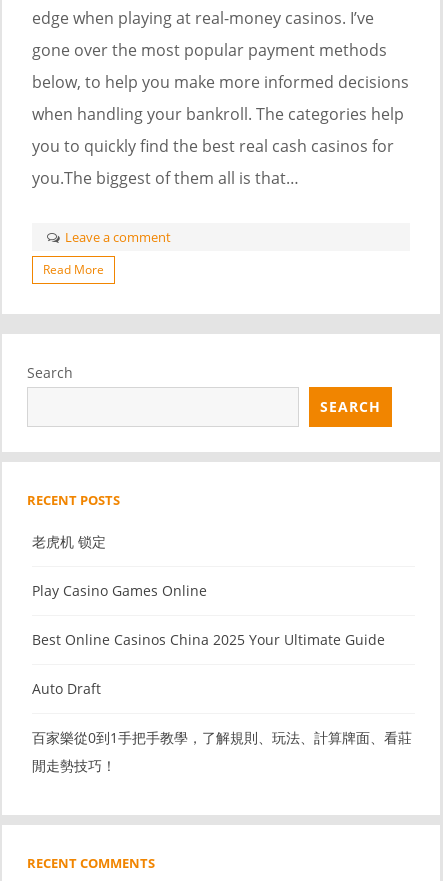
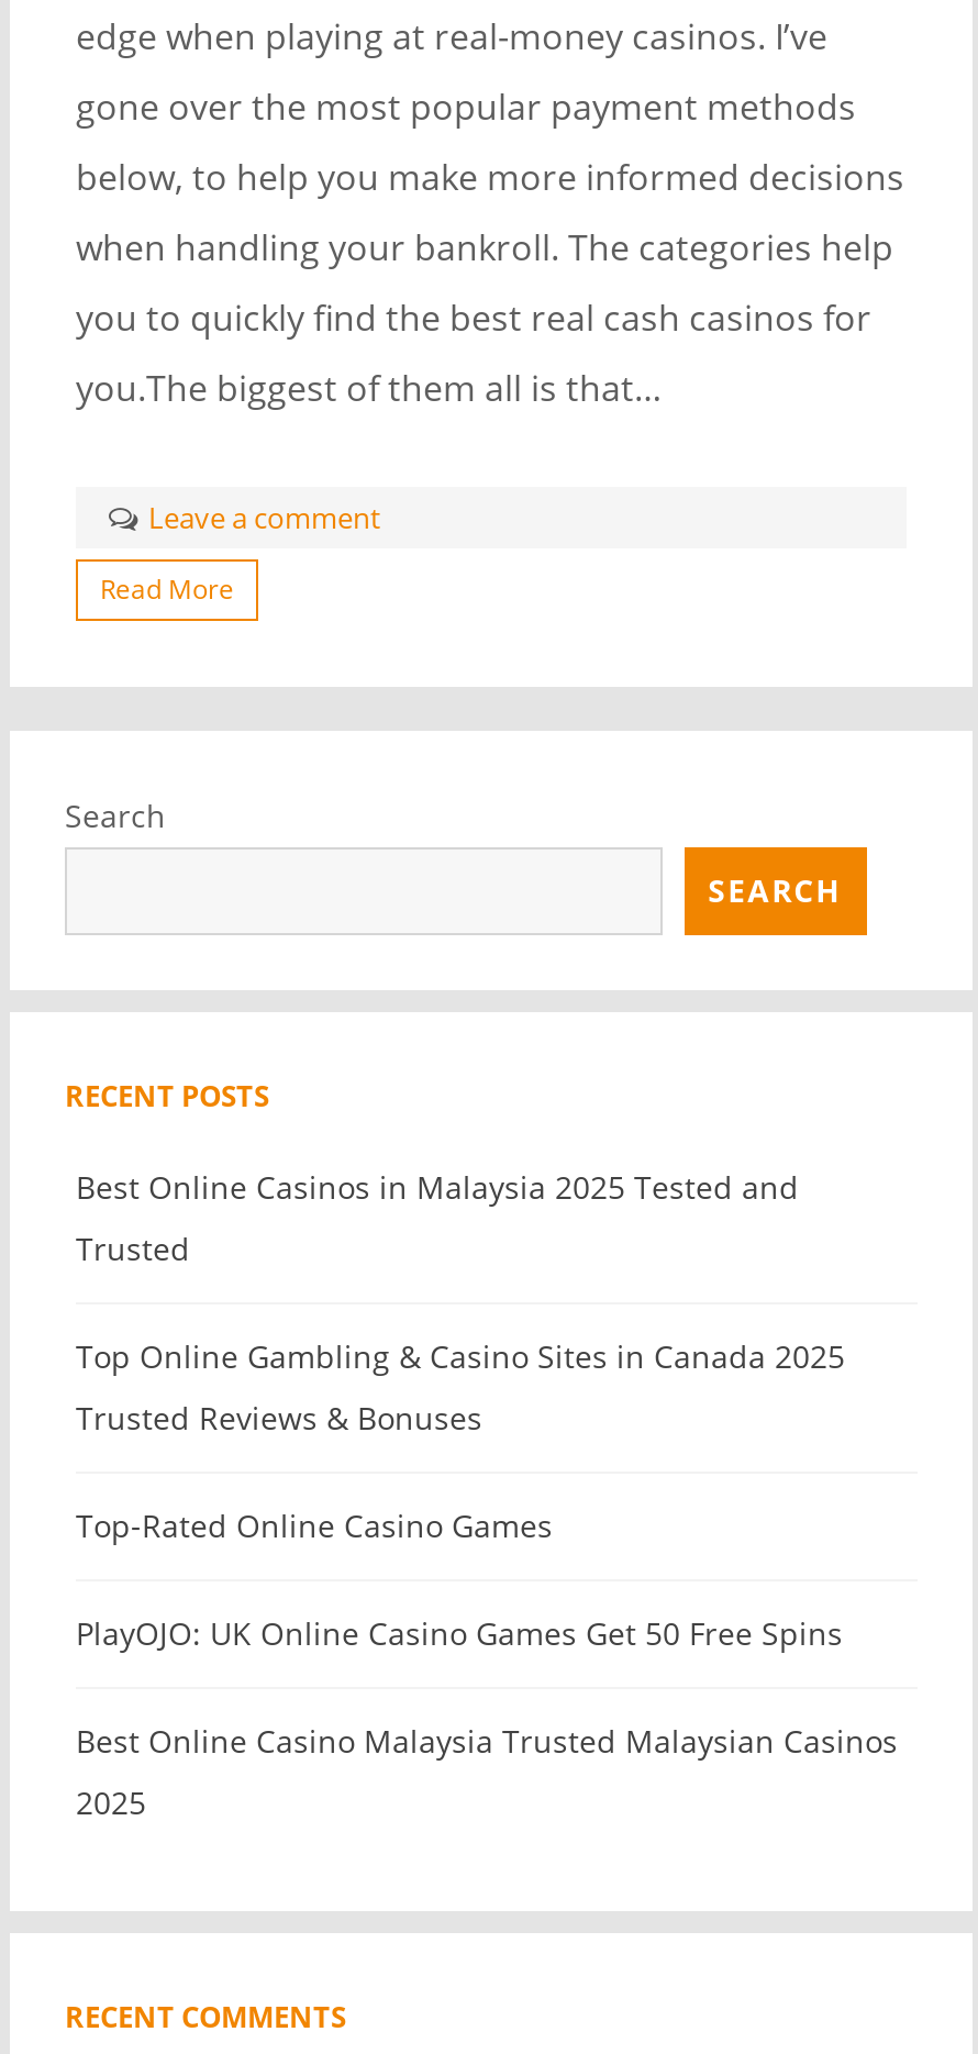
[32,532,412,775] 老虎机 锁定 | Play Casino Games Online | Best Online Casinos China 2025 Your Ultimate Guide | Auto Draft | 百家樂從0到1手把手教學，了解規則、玩法、計算牌面、看莊 | 閒走勢技巧！ -> [76,1165,898,1822] Best Online Casinos in Malaysia 2025 Tested and | Trusted | Top Online Gambling & Casino Sites in Canada 2025 | Trusted Reviews & Bonuses | Top-Rated Online Casino Games | PlayOJO: UK Online Casino Games Get 50 Free Spins | Best Online Casino Malaysia Trusted Malaysian Casinos | 2025

